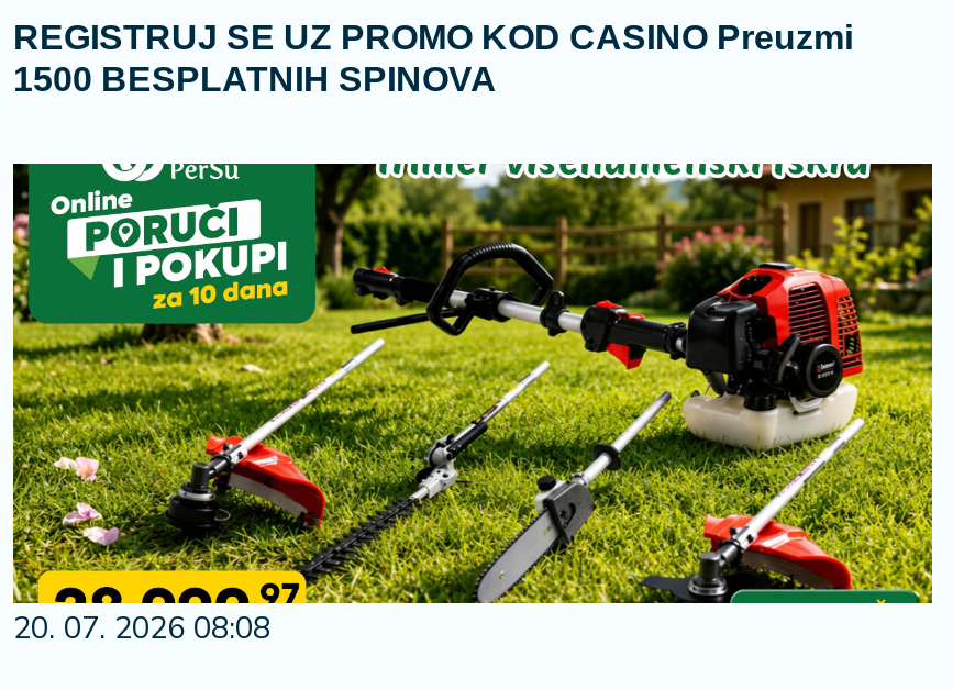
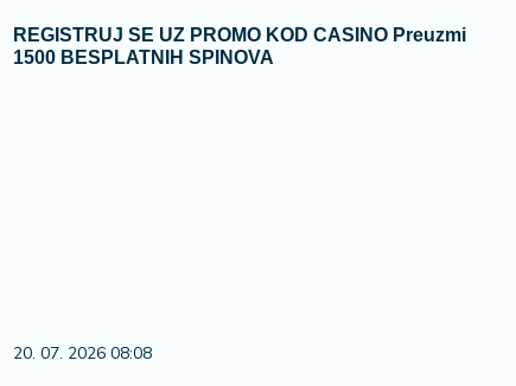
[11,162,934,605] [image] -> none

